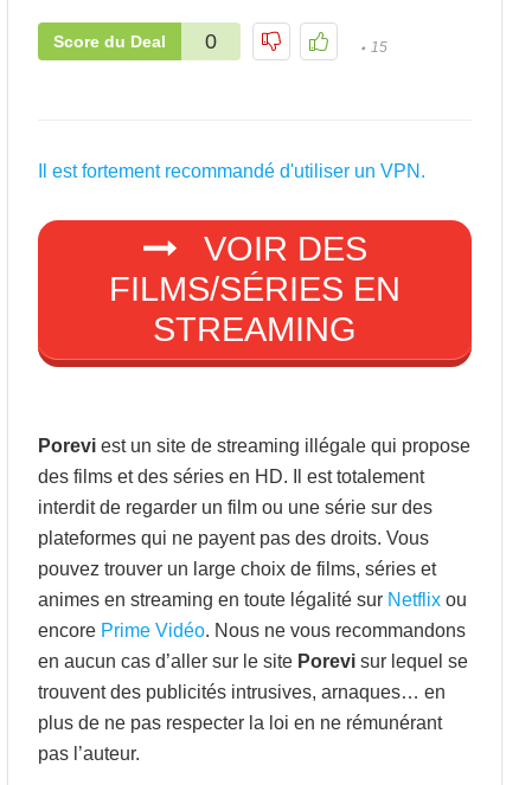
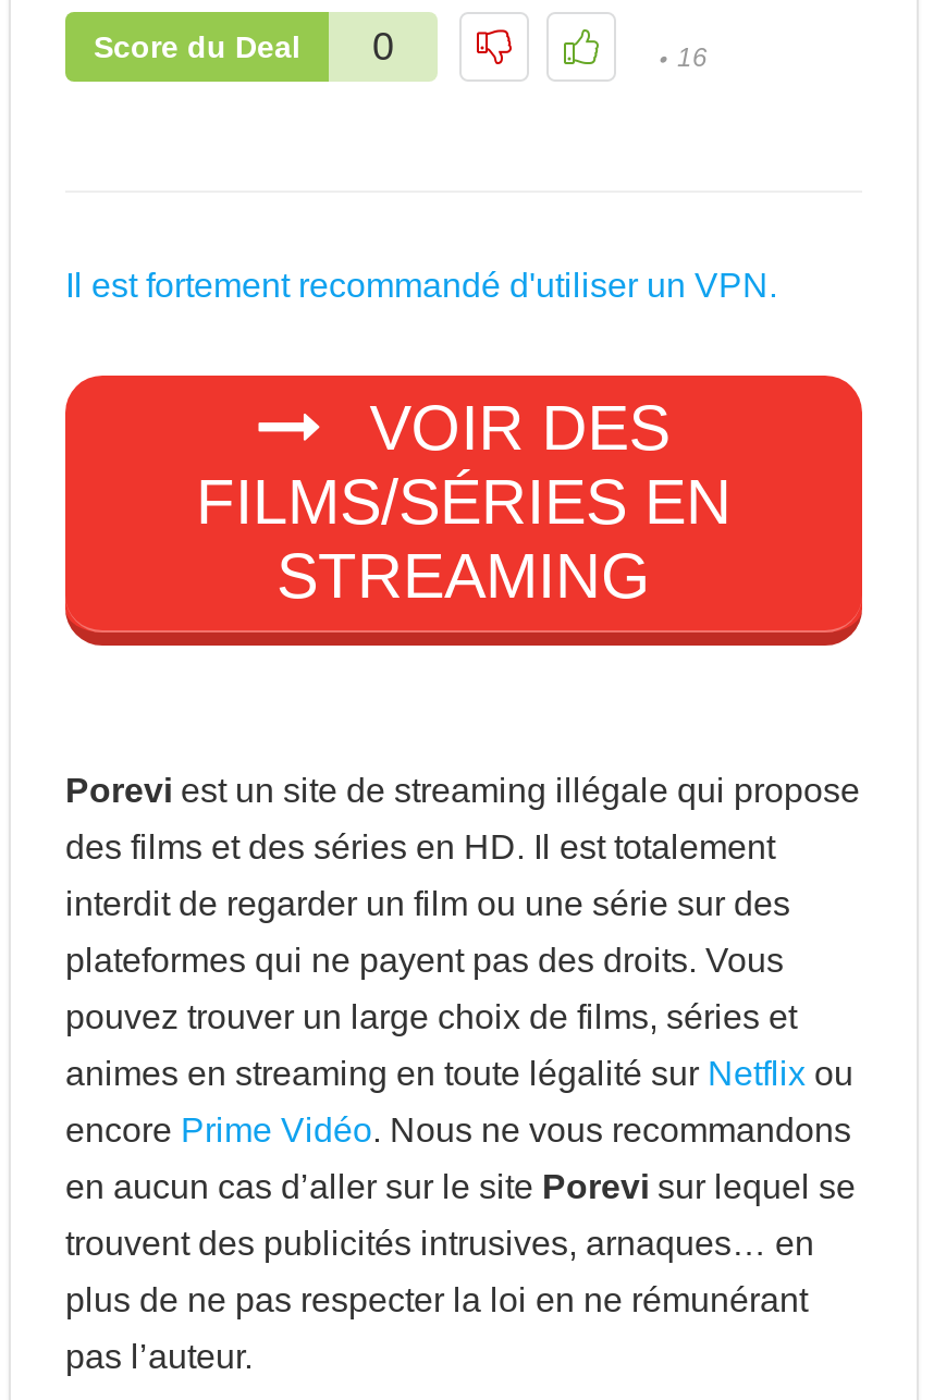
[371,39,387,56] 15 -> [677,42,708,73] 16

